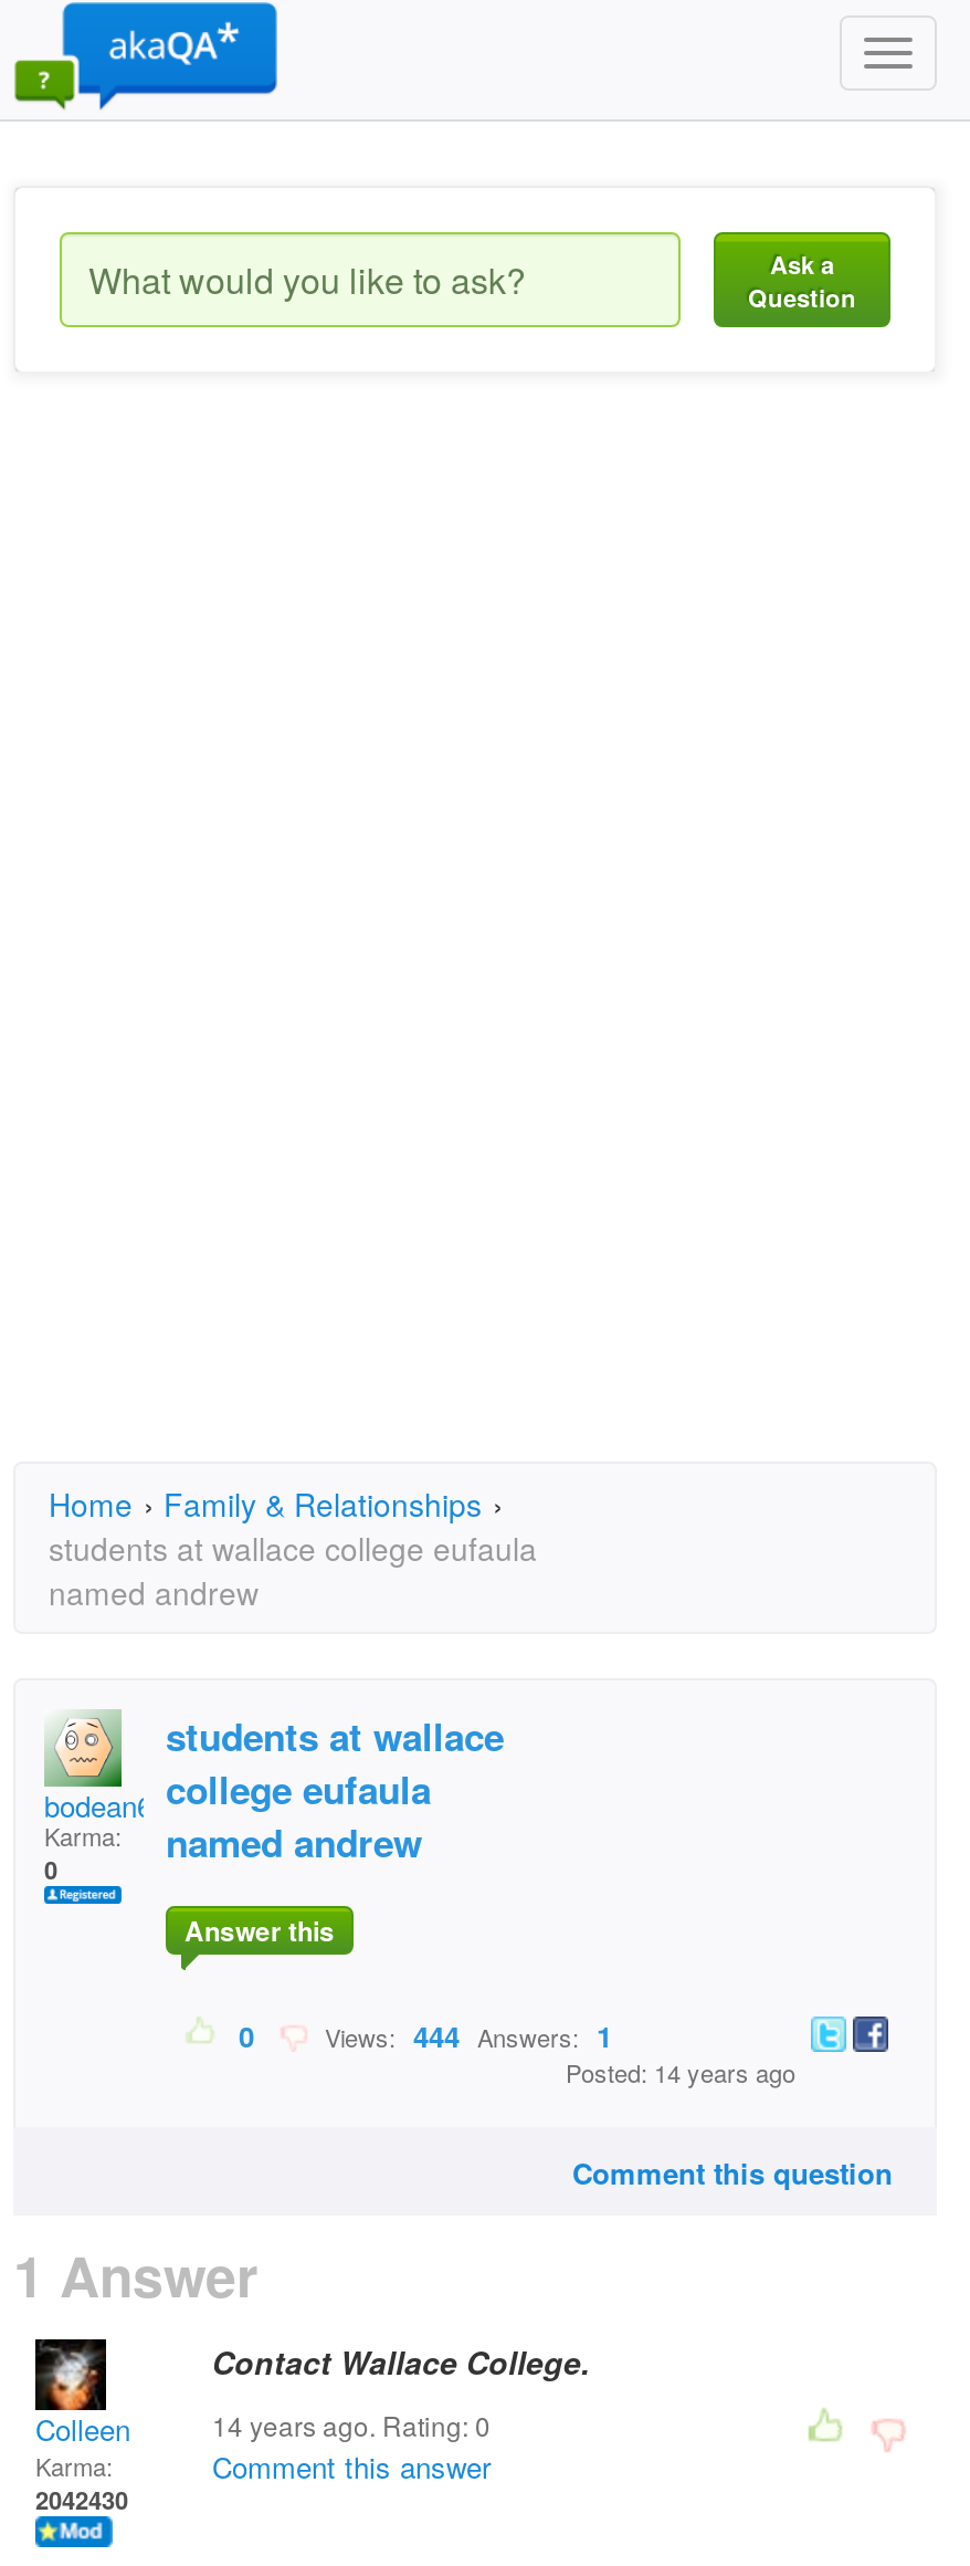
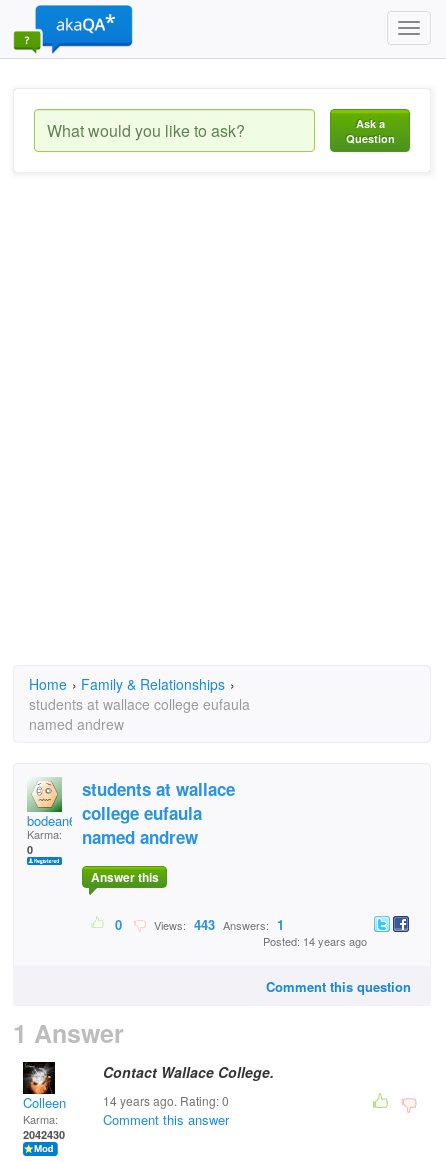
[312,2015,612,2057] Views: 444 Answers: 1 -> [148,915,284,934] Views: 443 Answers: 1

